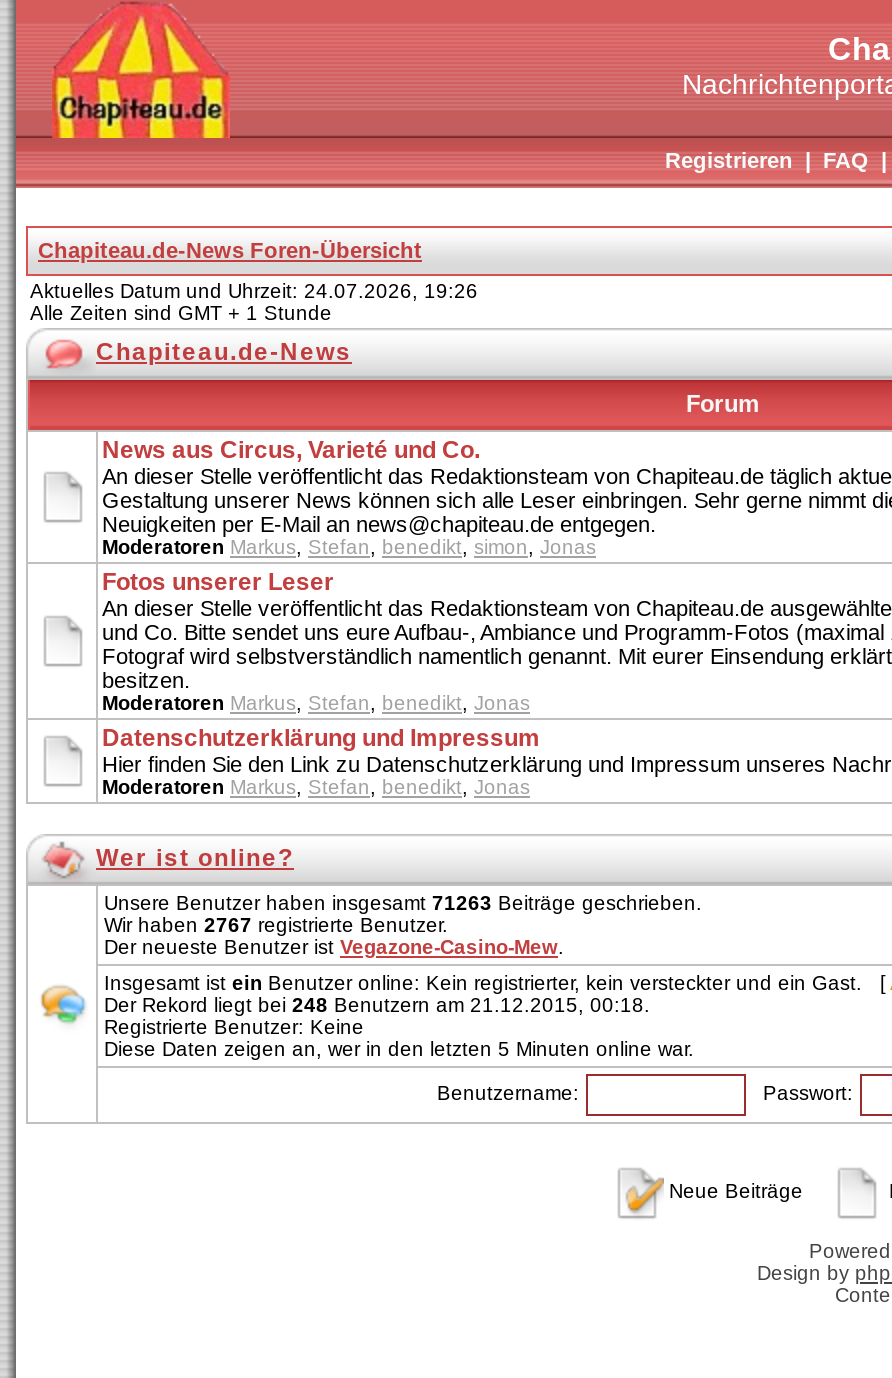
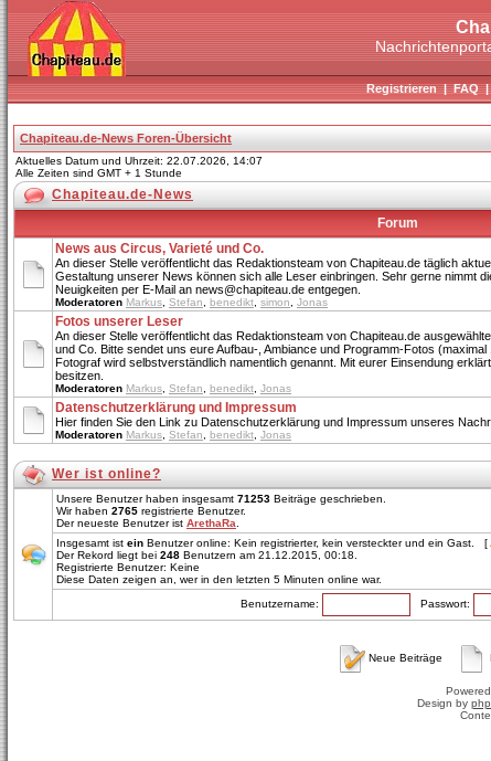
[30,280,478,302] Aktuelles Datum und Uhrzeit: 24.07.2026, 19:26 -> [15,155,263,167] Aktuelles Datum und Uhrzeit: 22.07.2026, 14:07
[104,892,702,914] Unsere Benutzer haben insgesamt 71263 Beiträge geschrieben. -> [56,493,386,505] Unsere Benutzer haben insgesamt 71253 Beiträge geschrieben.
[104,914,448,936] Wir haben 2767 registrierte Benutzer. -> [56,505,246,517] Wir haben 2765 registrierte Benutzer.
[104,936,564,958] Der neueste Benutzer ist Vegazone-Casino-Mew. -> [56,517,239,529] Der neueste Benutzer ist ArethaRa.

